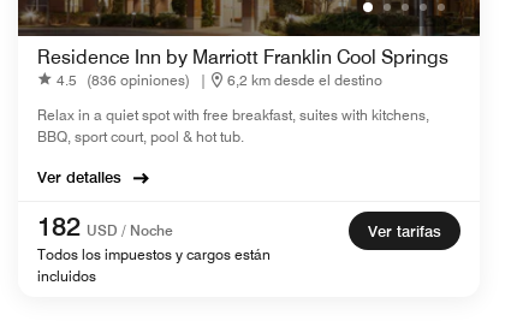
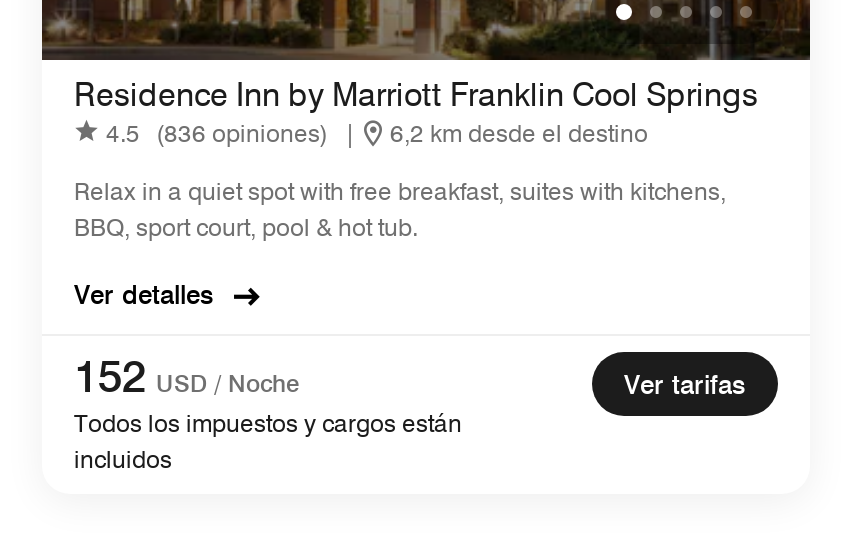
[37,210,173,242] 182 USD / Noche -> [74,350,300,402] 152 USD / Noche

